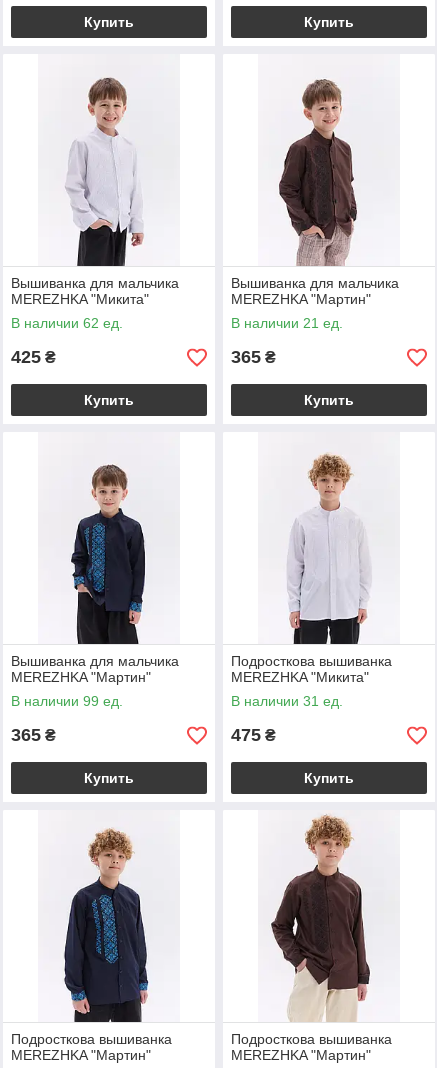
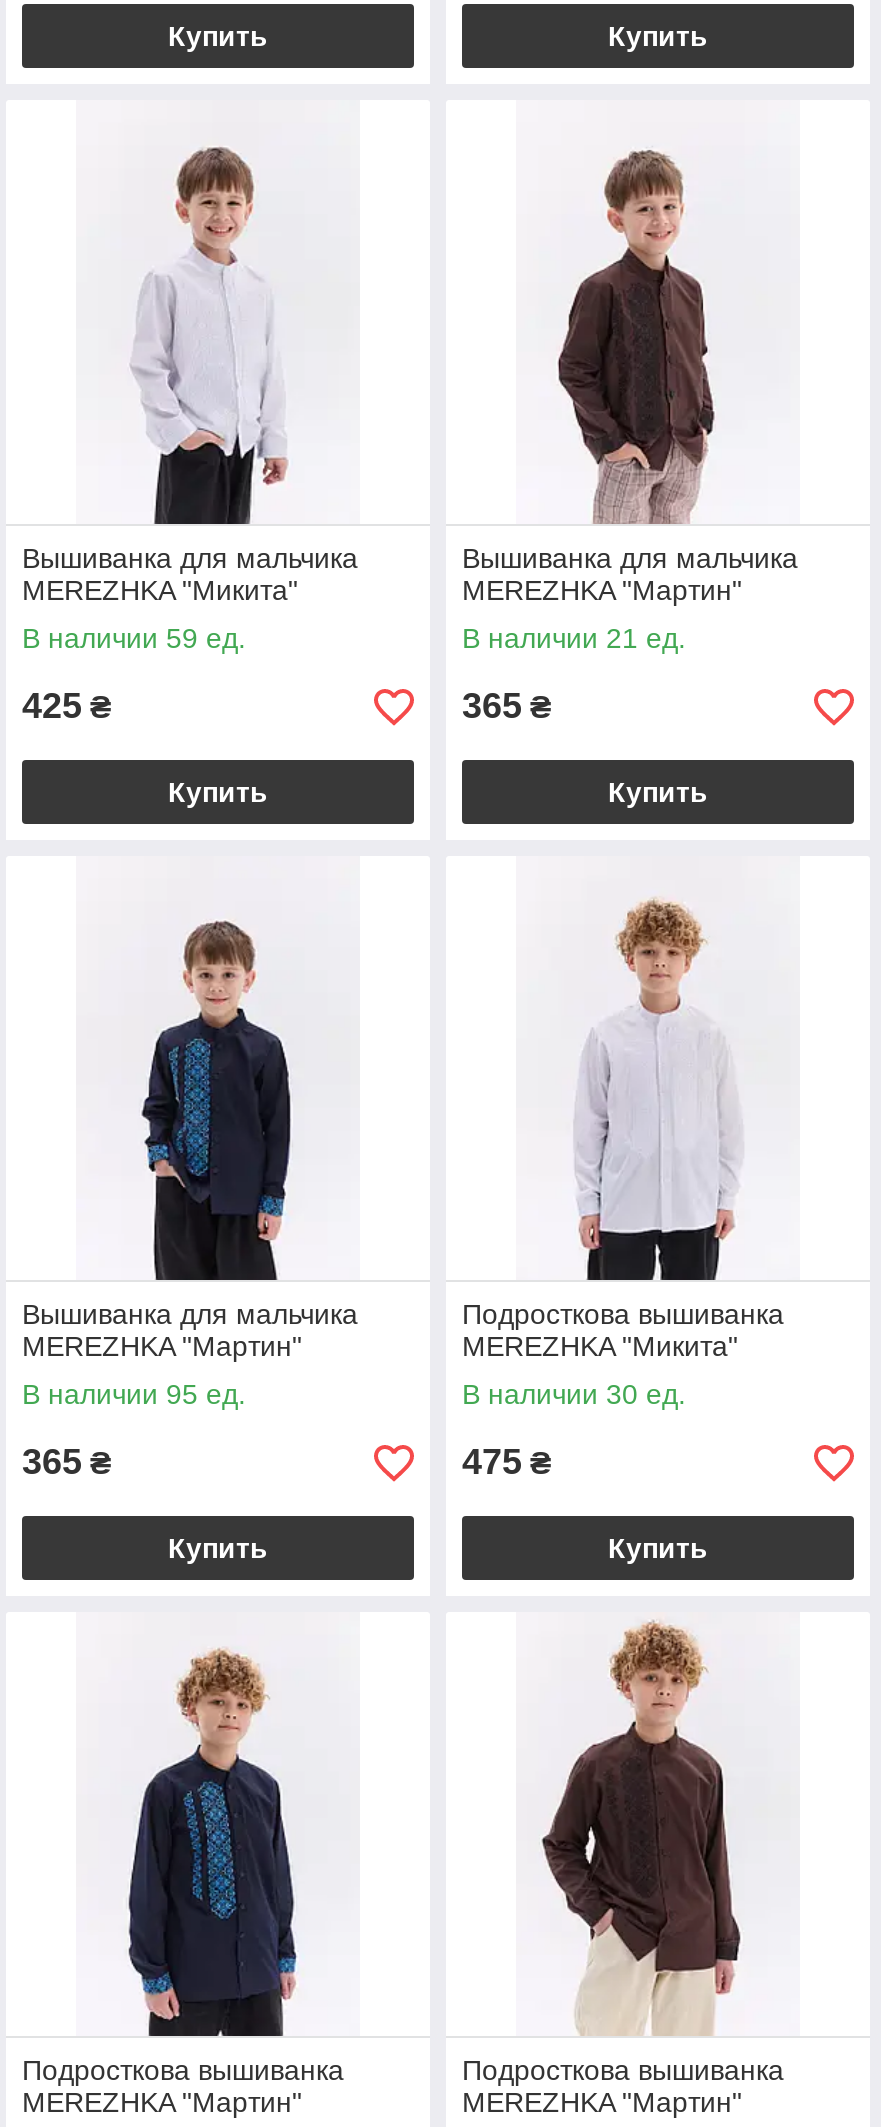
[11,315,123,331] В наличии 62 ед. -> [22,623,246,655] В наличии 59 ед.
[11,693,123,709] В наличии 99 ед. -> [22,1379,246,1411] В наличии 95 ед.
[231,693,343,709] В наличии 31 ед. -> [462,1379,686,1411] В наличии 30 ед.

